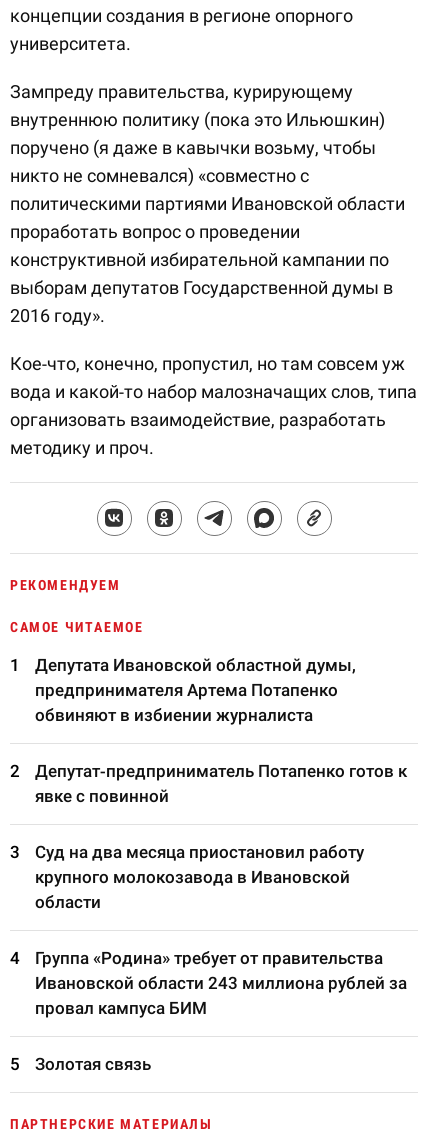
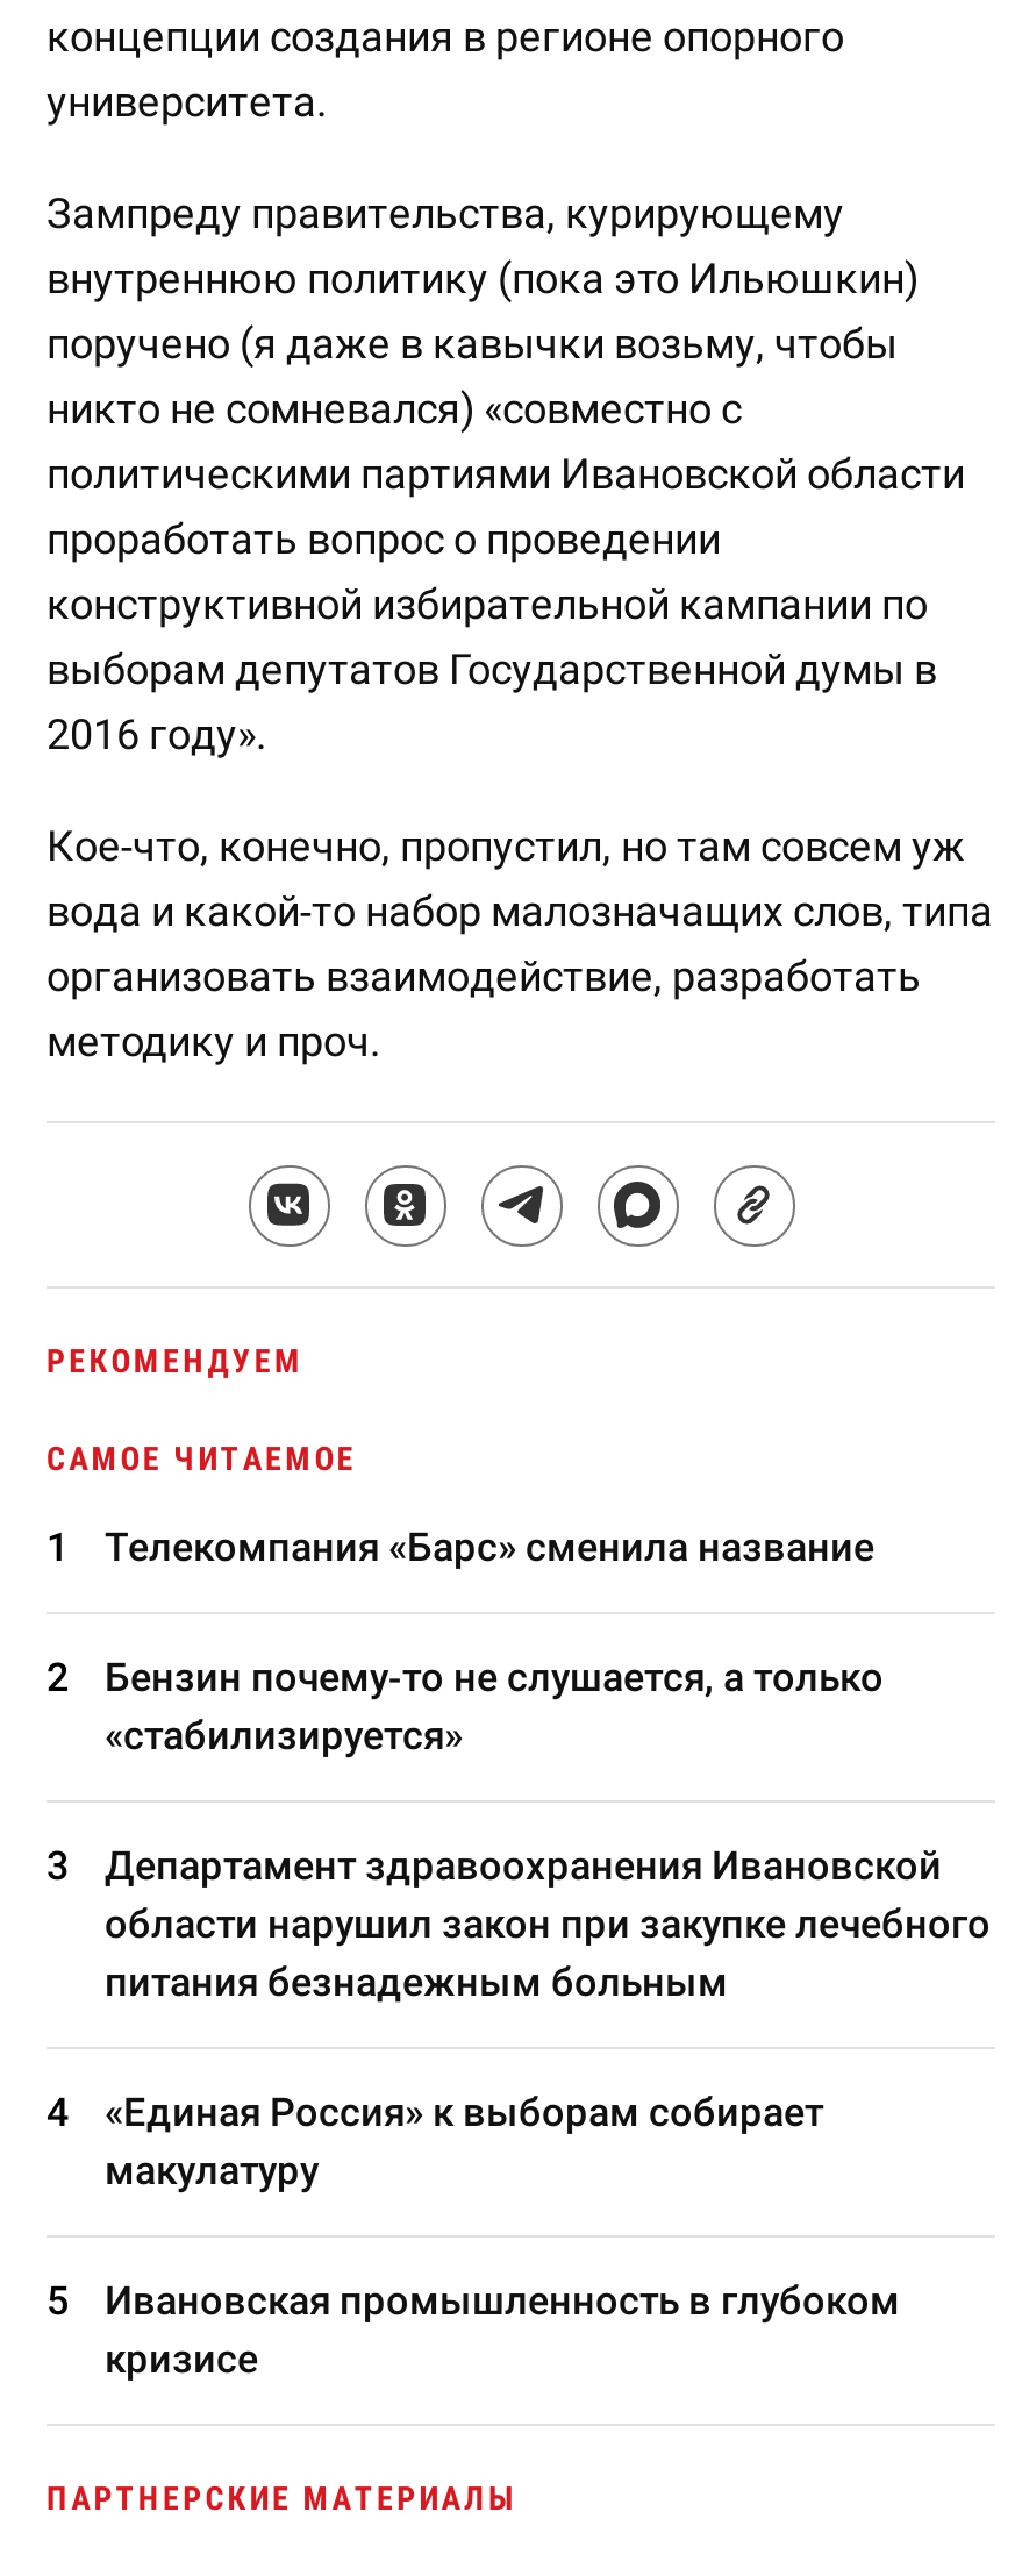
[35,655,356,725] Депутата Ивановской областной думы, | предпринимателя Артема Потапенко | обвиняют в избиении журналиста -> [105,1524,874,1570] Телекомпания «Барс» сменила название
[35,761,407,806] Депутат-предприниматель Потапенко готов к | явке с повинной -> [105,1654,884,1758] Бензин почему-то не слушается, а только | «стабилизируется»
[35,842,364,912] Суд на два месяца приостановил работу | крупного молокозавода в Ивановской | области -> [105,1842,991,2005] Департамент здравоохранения Ивановской | области нарушил закон при закупке лечебного | питания безнадежным больным
[35,948,407,1018] Группа «Родина» требует от правительства | Ивановской области 243 миллиона рублей за | провал кампуса БИМ -> [105,2089,823,2193] «Единая Россия» к выборам собирает | макулатуру
[35,1054,151,1074] Золотая связь -> [105,2277,900,2382] Ивановская промышленность в глубоком | кризисе

